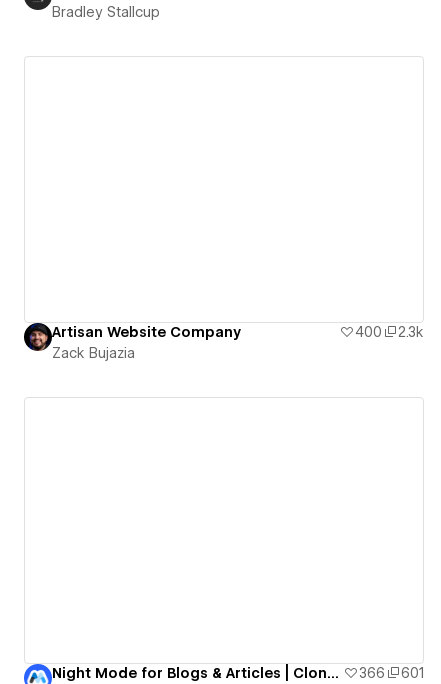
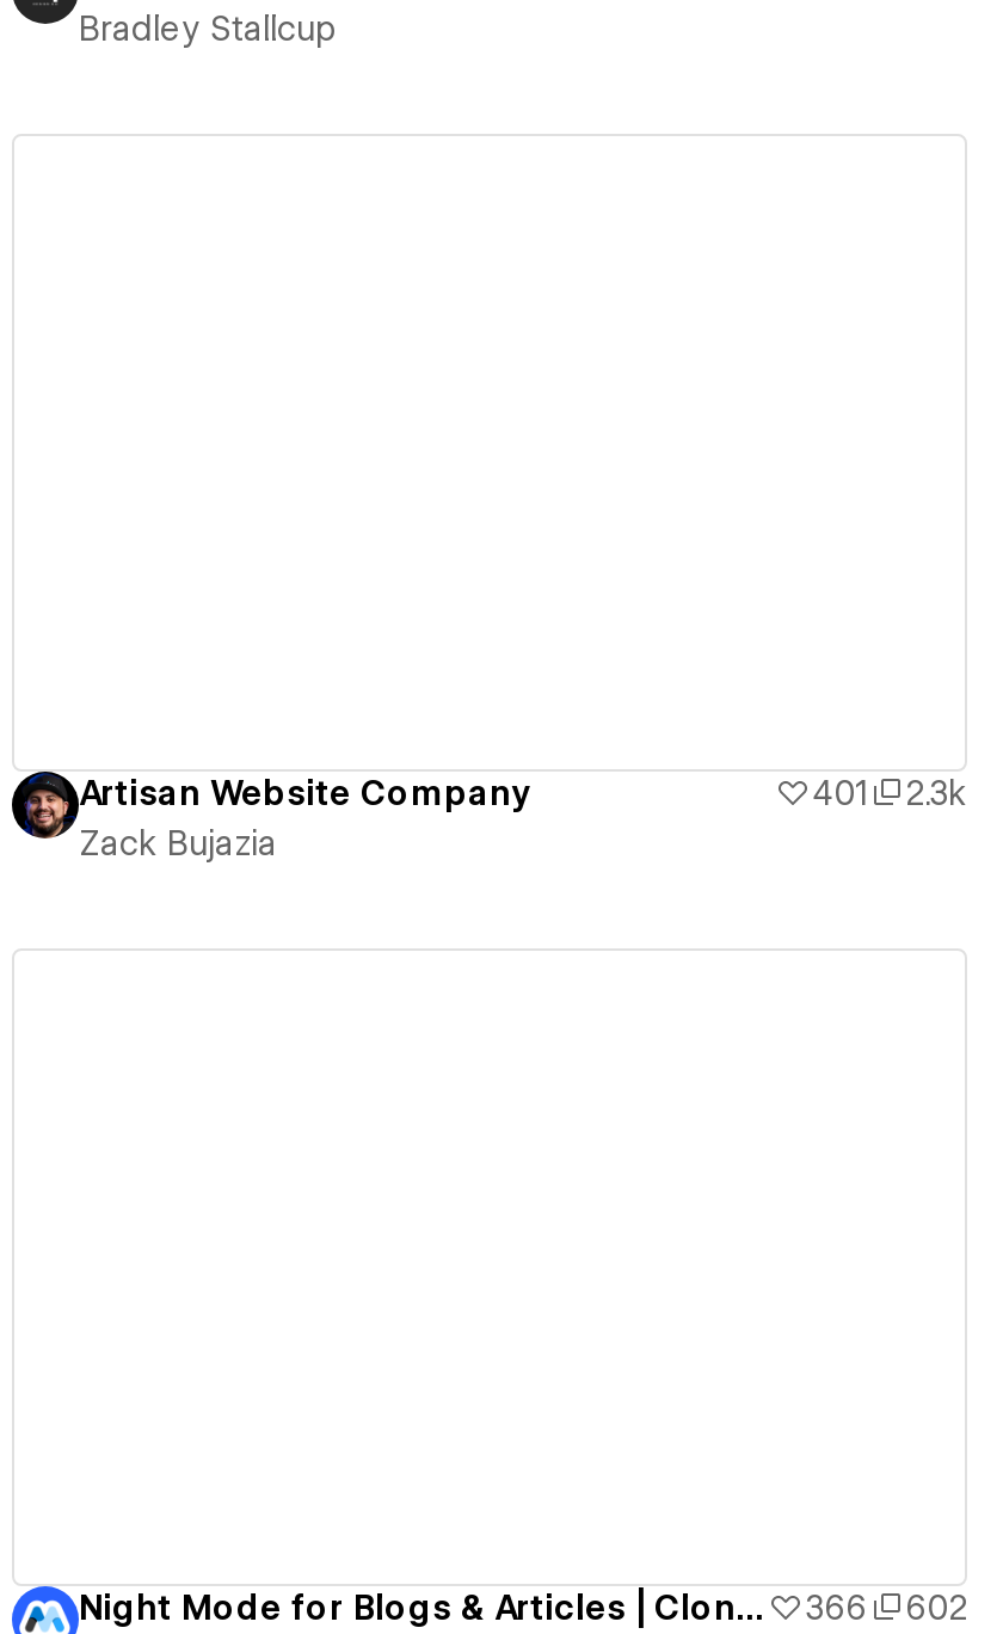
[355,324,424,340] 400 2.3k -> [812,774,967,812] 401 2.3k
[401,665,424,681] 601 -> [905,1589,967,1628] 602

